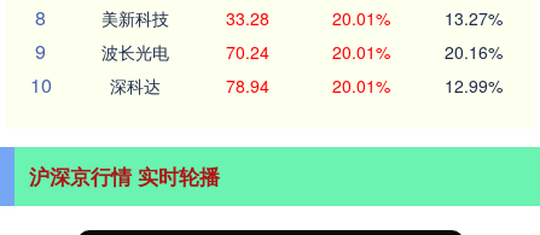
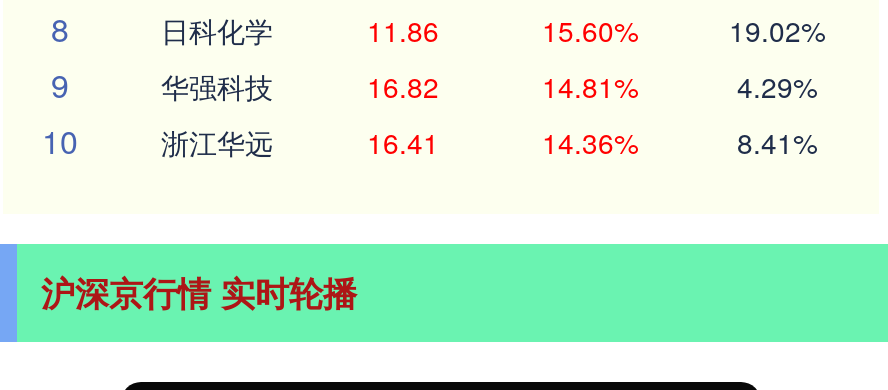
[101,7,503,31] 美新科技 | 33.28 | 20.01% | 13.27% -> [161,11,825,51] 日科化学 | 11.86 | 15.60% | 19.02%
[101,40,503,64] 波长光电 | 70.24 | 20.01% | 20.16% -> [161,67,817,107] 华强科技 | 16.82 | 14.81% | 4.29%
[110,74,503,98] 深科达 | 78.94 | 20.01% | 12.99% -> [161,123,817,163] 浙江华远 | 16.41 | 14.36% | 8.41%

